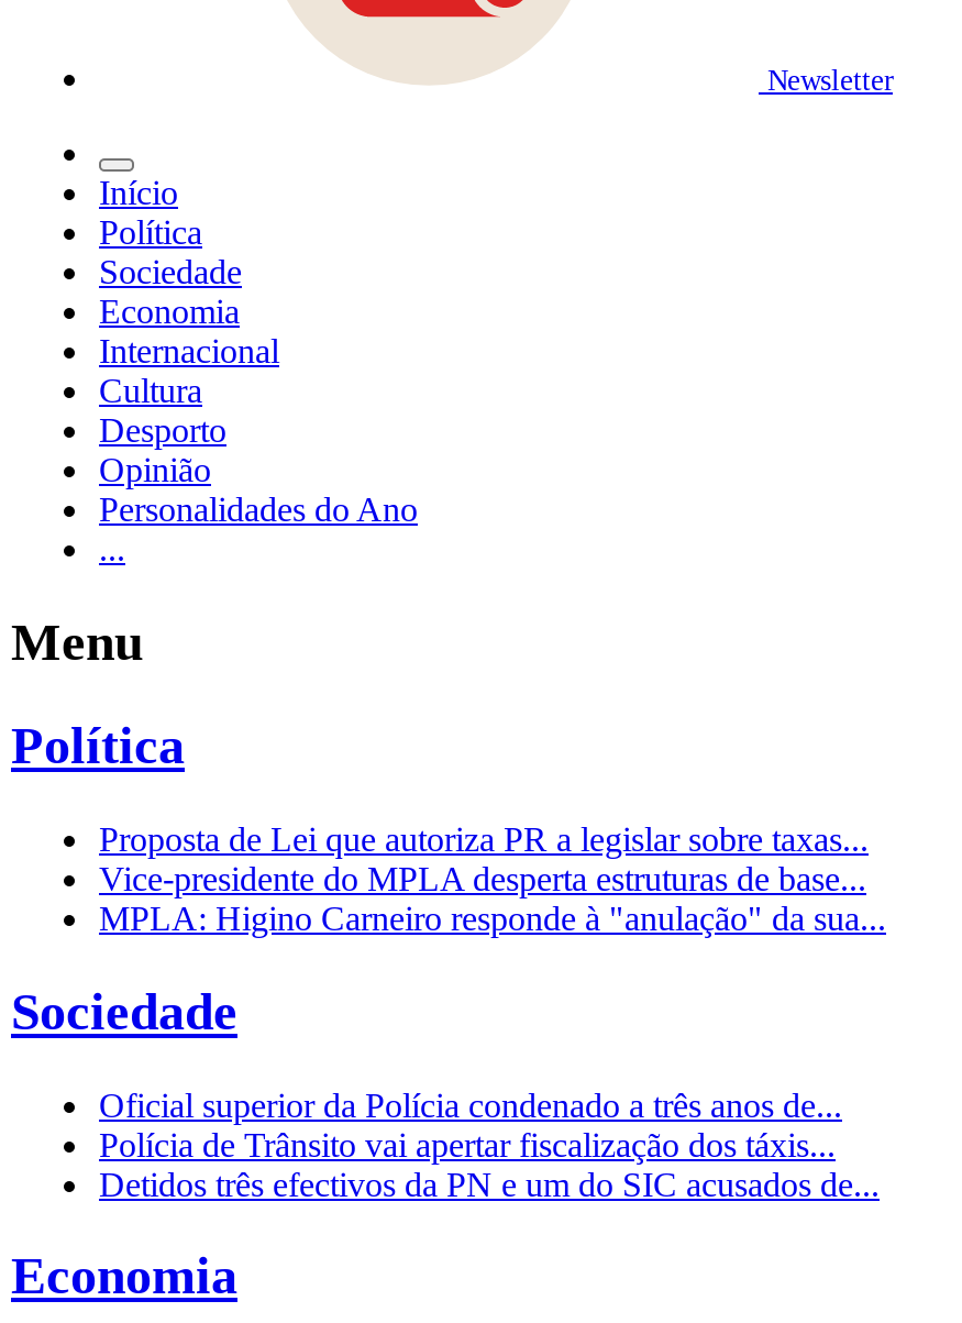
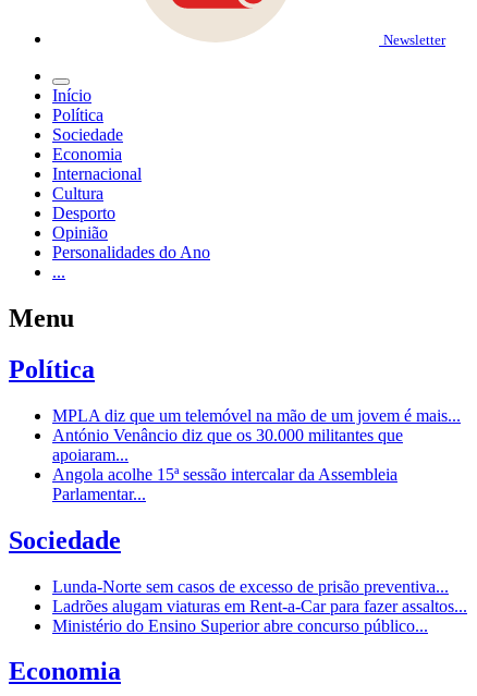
[99,820,886,936] Proposta de Lei que autoriza PR a legislar sobre taxas... | Vice-presidente do MPLA desperta estruturas de base... | MPLA: Higino Carneiro responde à "anulação" da sua... -> [52,406,461,503] MPLA diz que um telemóvel na mão de um jovem é mais... | António Venâncio diz que os 30.000 militantes que | apoiaram... | Angola acolhe 15ª sessão intercalar da Assembleia | Parlamentar...
[99,1085,880,1202] Oficial superior da Polícia condenado a três anos de... | Polícia de Trânsito vai apertar fiscalização dos táxis... | Detidos três efectivos da PN e um do SIC acusados de... -> [52,577,467,634] Lunda-Norte sem casos de excesso de prisão preventiva... | Ladrões alugam viaturas em Rent-a-Car para fazer assaltos... | Ministério do Ensino Superior abre concurso público...

